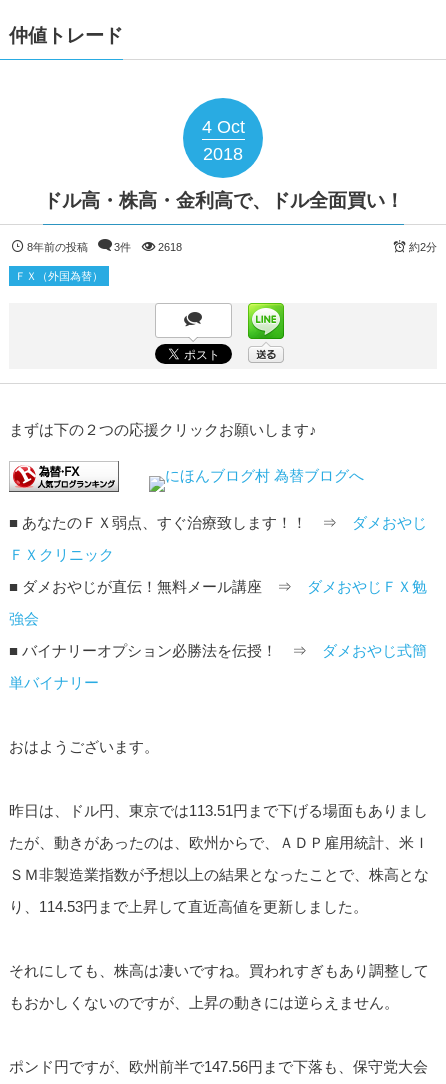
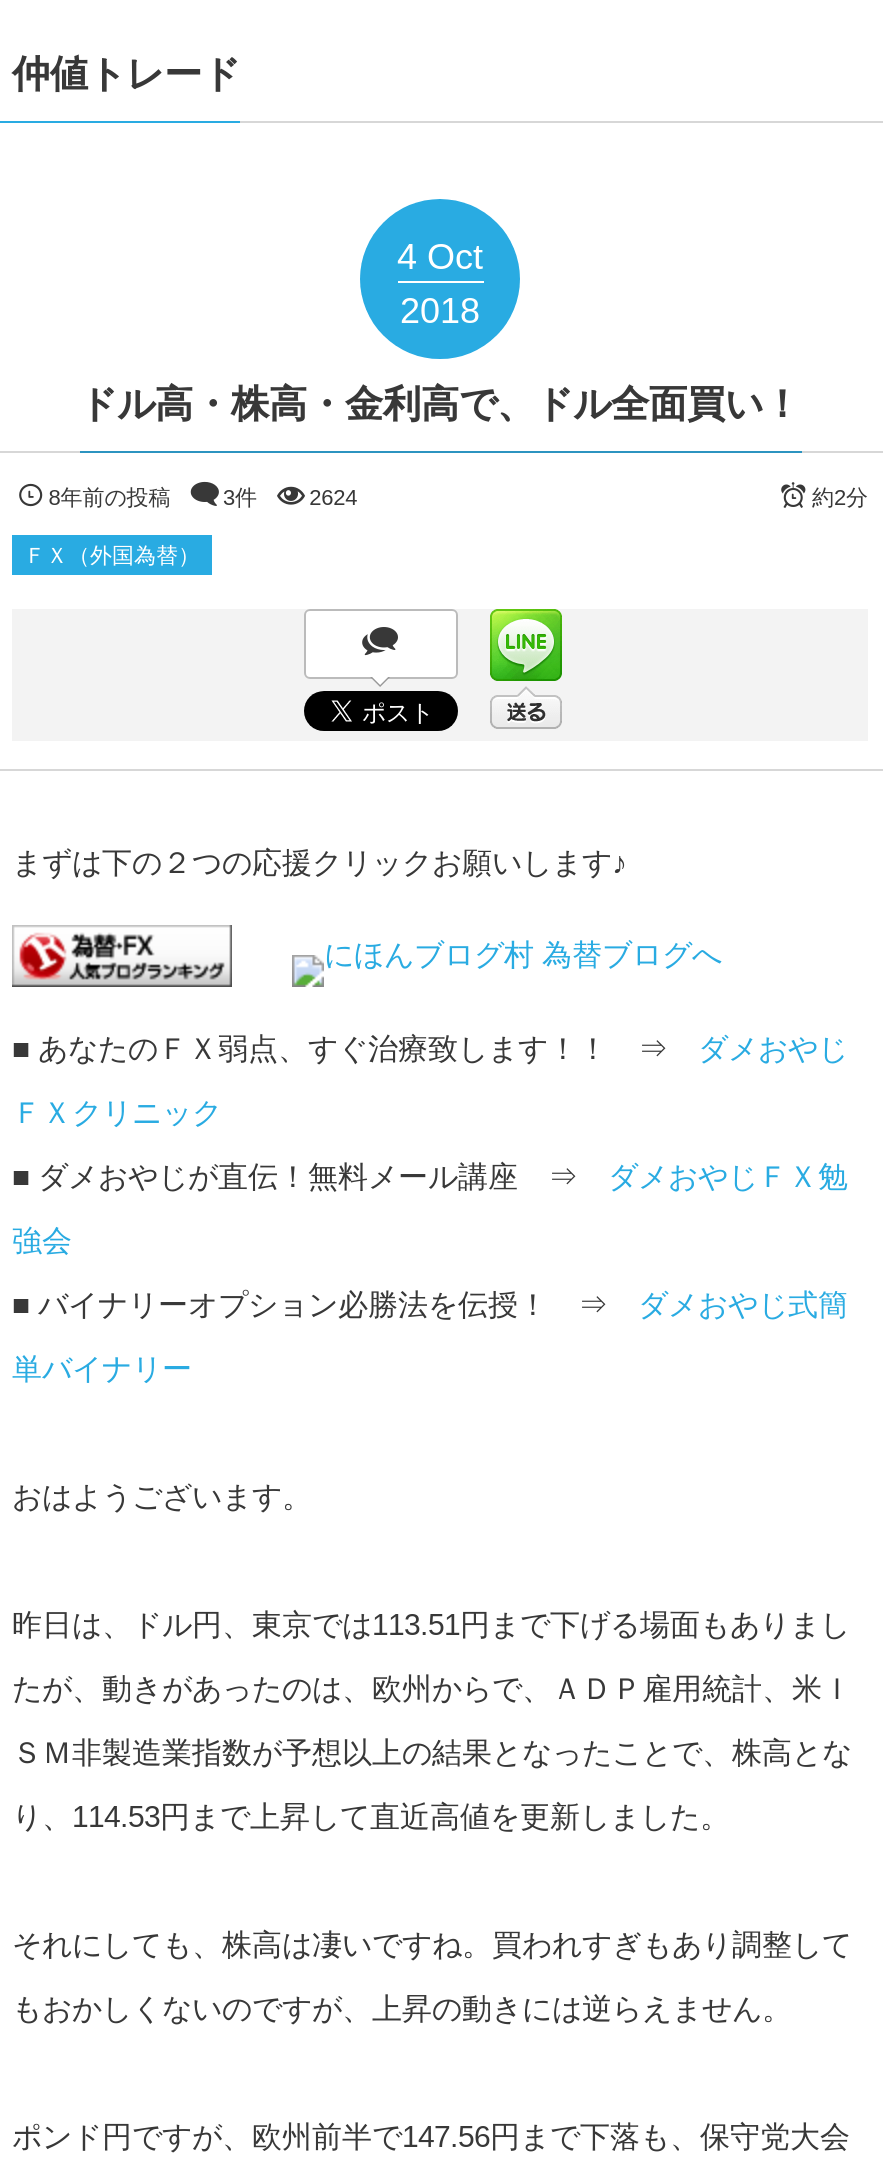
[158,241,182,253] 2618 -> [309,485,357,509] 2624

